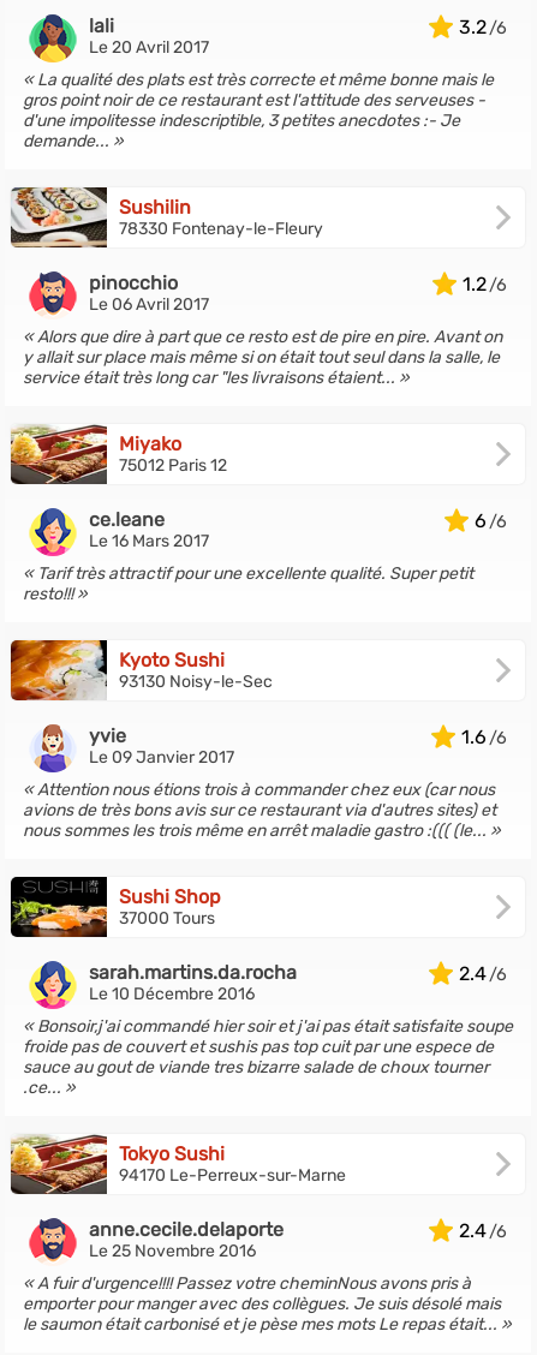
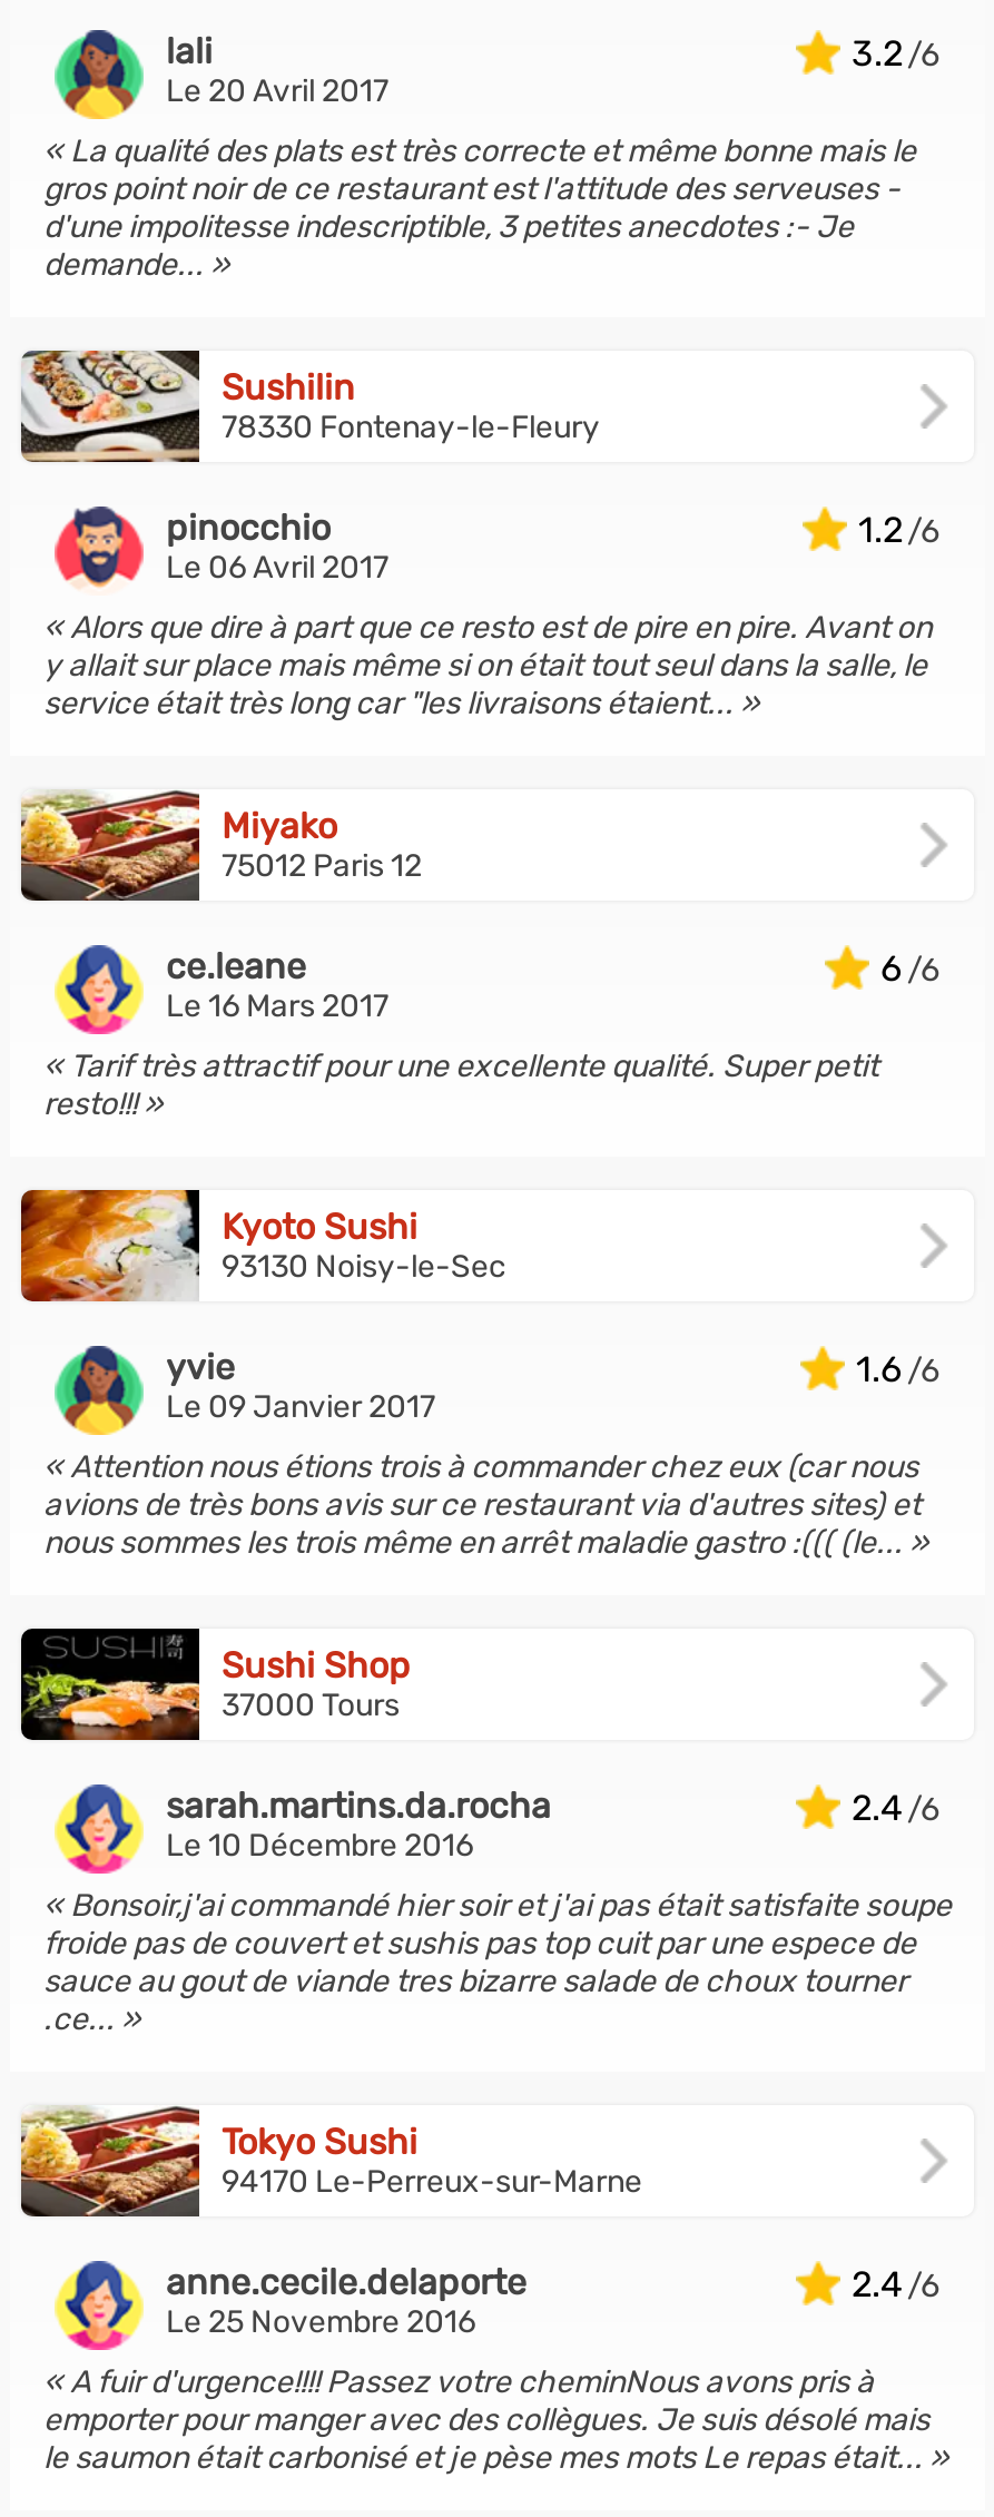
[30,723,76,774] [image] -> [55,1344,146,1437] [image]
[28,1218,78,1266] [image] -> [52,2261,146,2352] [image]

